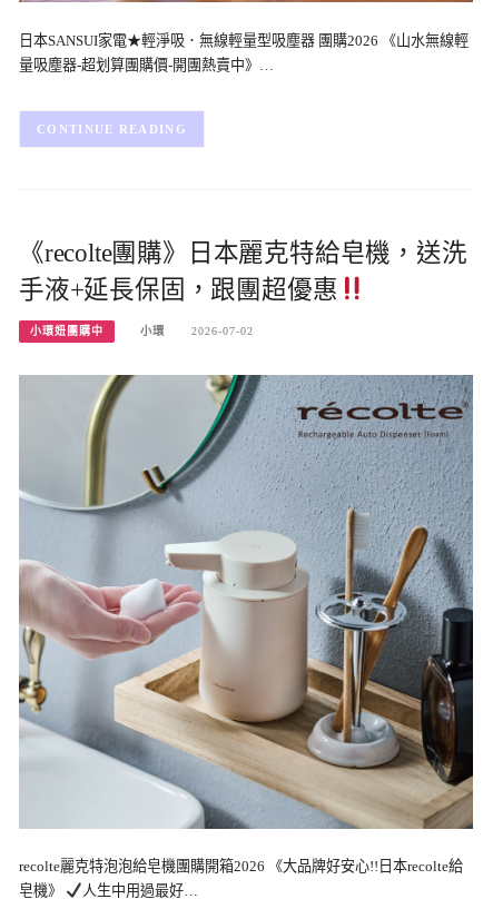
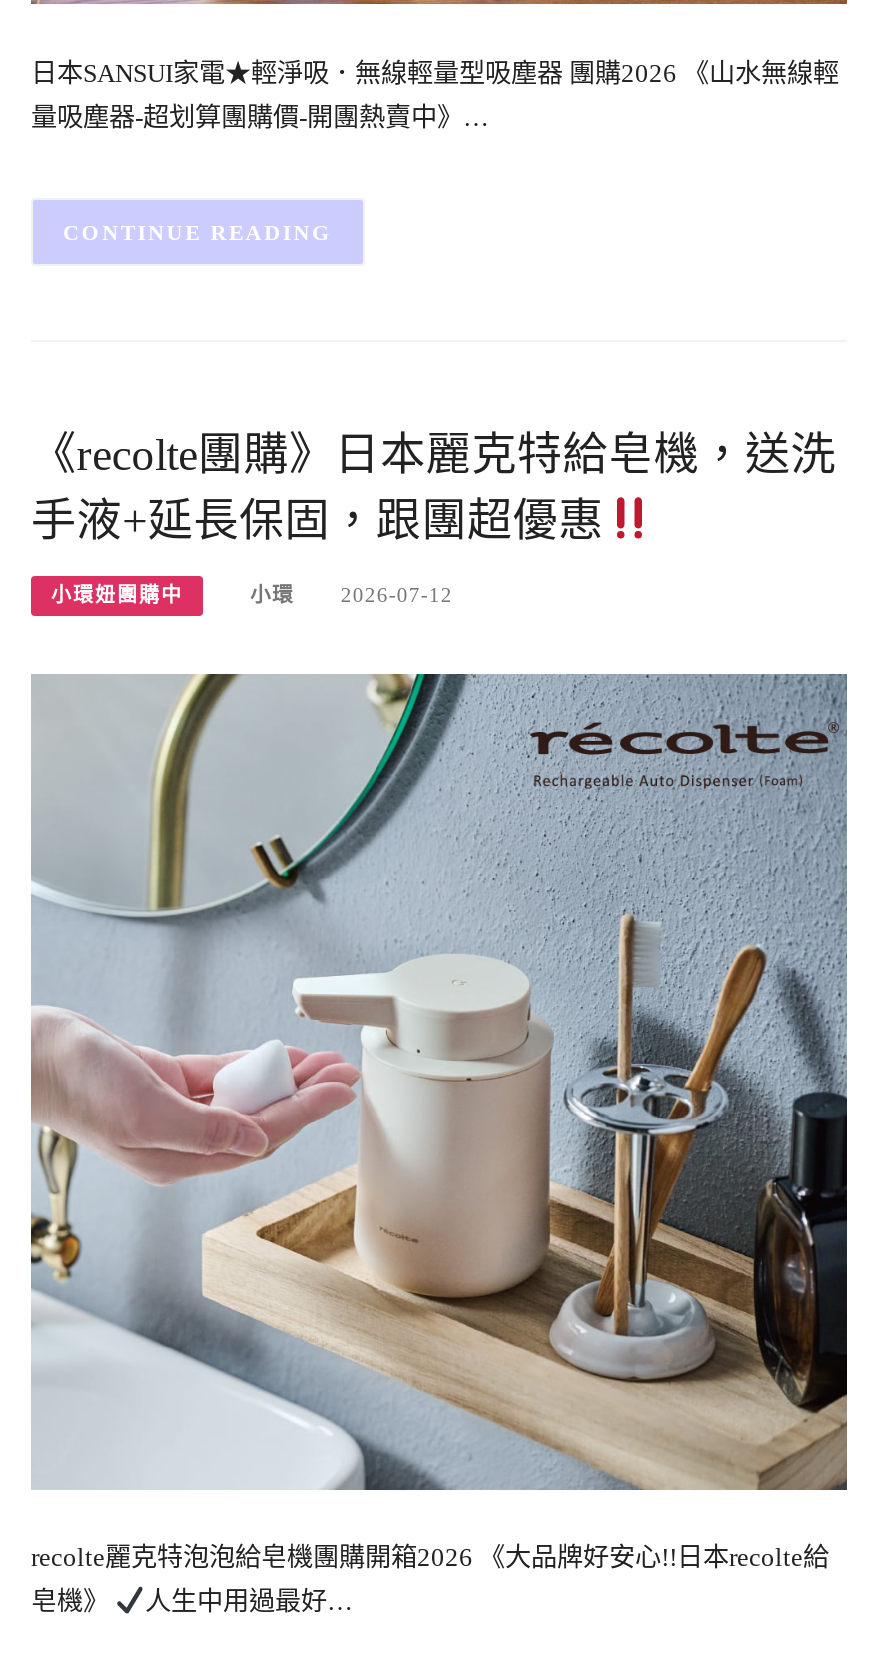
[191,325,254,337] 2026-07-02 -> [341,584,453,606] 2026-07-12

